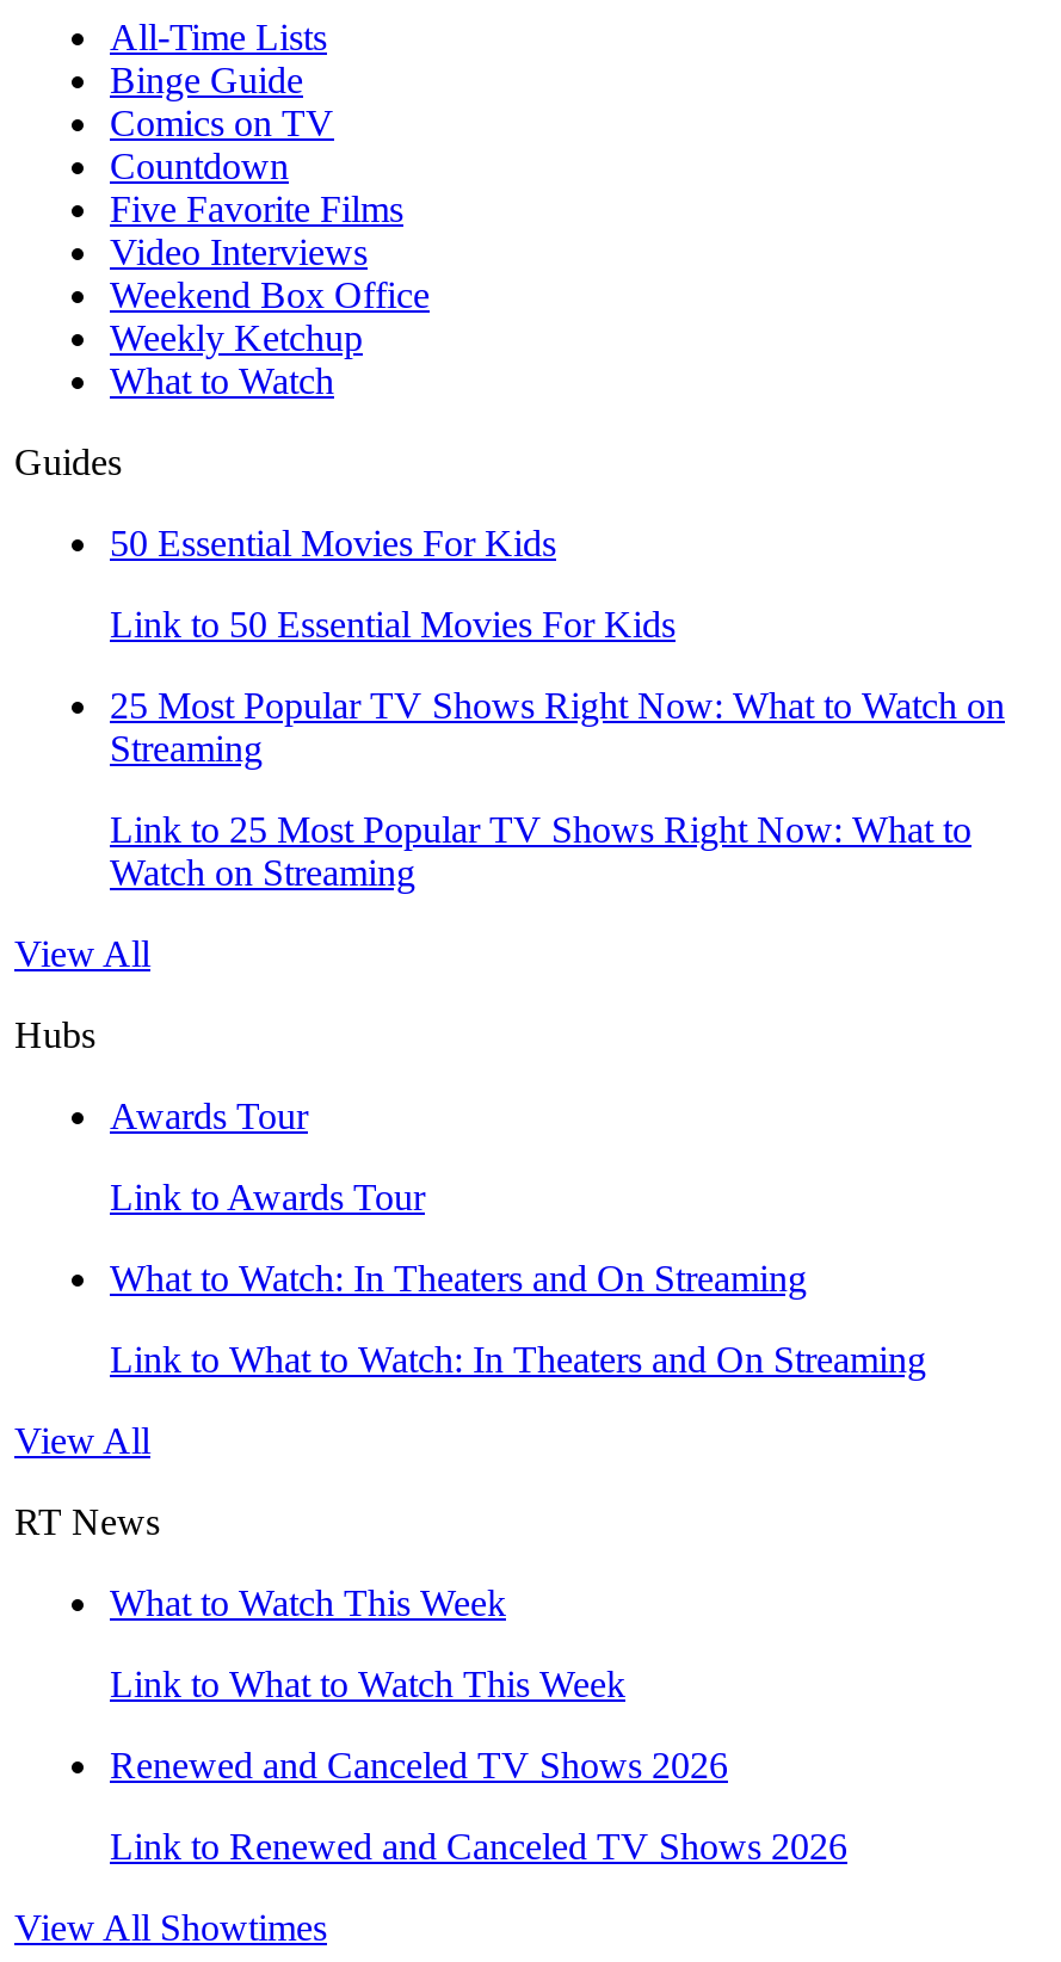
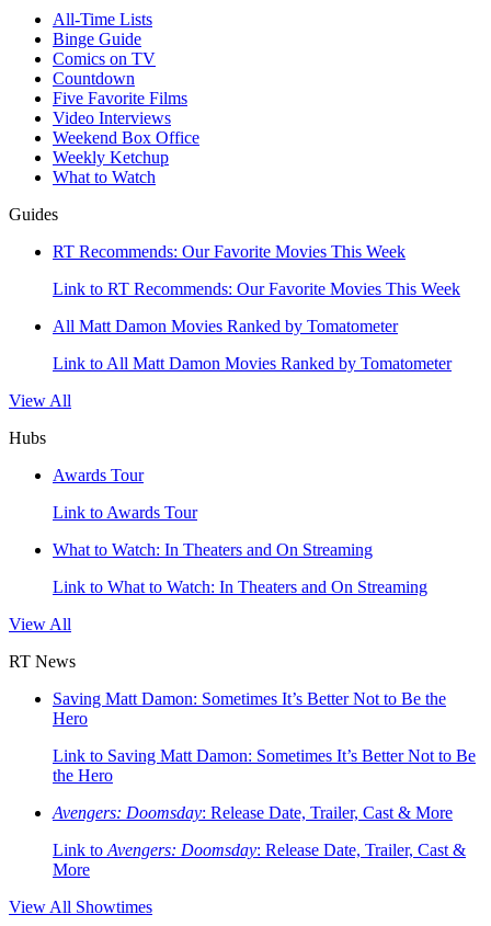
[110,523,556,563] 50 Essential Movies For Kids -> [53,242,406,261] RT Recommends: Our Favorite Movies This Week
[110,604,676,644] Link to 50 Essential Movies For Kids -> [53,279,460,298] Link to RT Recommends: Our Favorite Movies This Week
[110,685,1005,769] 25 Most Popular TV Shows Right Now: What to Watch on | Streaming -> [53,317,398,335] All Matt Damon Movies Ranked by Tomatometer
[110,809,971,893] Link to 25 Most Popular TV Shows Right Now: What to | Watch on Streaming -> [53,354,452,373] Link to All Matt Damon Movies Ranked by Tomatometer
moved [14,933,926,1542] -> [9,391,427,671]: View All | Hubs | Awards Tour | Link to Awards Tour | What to Watch: In Theaters and On Streaming | Link to What to Watch: In Theaters and On Streaming | View All | RT News
[110,1582,506,1623] What to Watch This Week -> [53,689,446,728] Saving Matt Damon: Sometimes It’s Better Not to Be the | Hero
[110,1664,625,1704] Link to What to Watch This Week -> [53,746,476,785] Link to Saving Matt Damon: Sometimes It’s Better Not to Be | the Hero
[110,1745,728,1785] Renewed and Canceled TV Shows 2026 -> [53,803,453,822] Avengers: Doomsday: Release Date, Trailer, Cast & More
[110,1826,847,1867] Link to Renewed and Canceled TV Shows 2026 -> [53,841,466,879] Link to Avengers: Doomsday: Release Date, Trailer, Cast & | More

